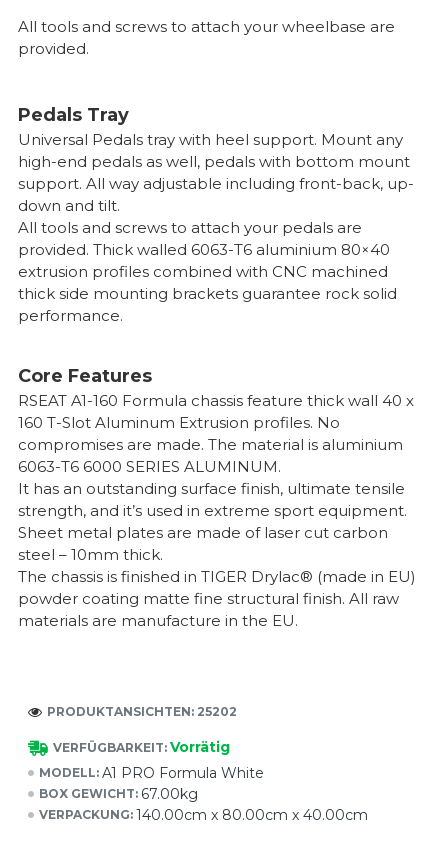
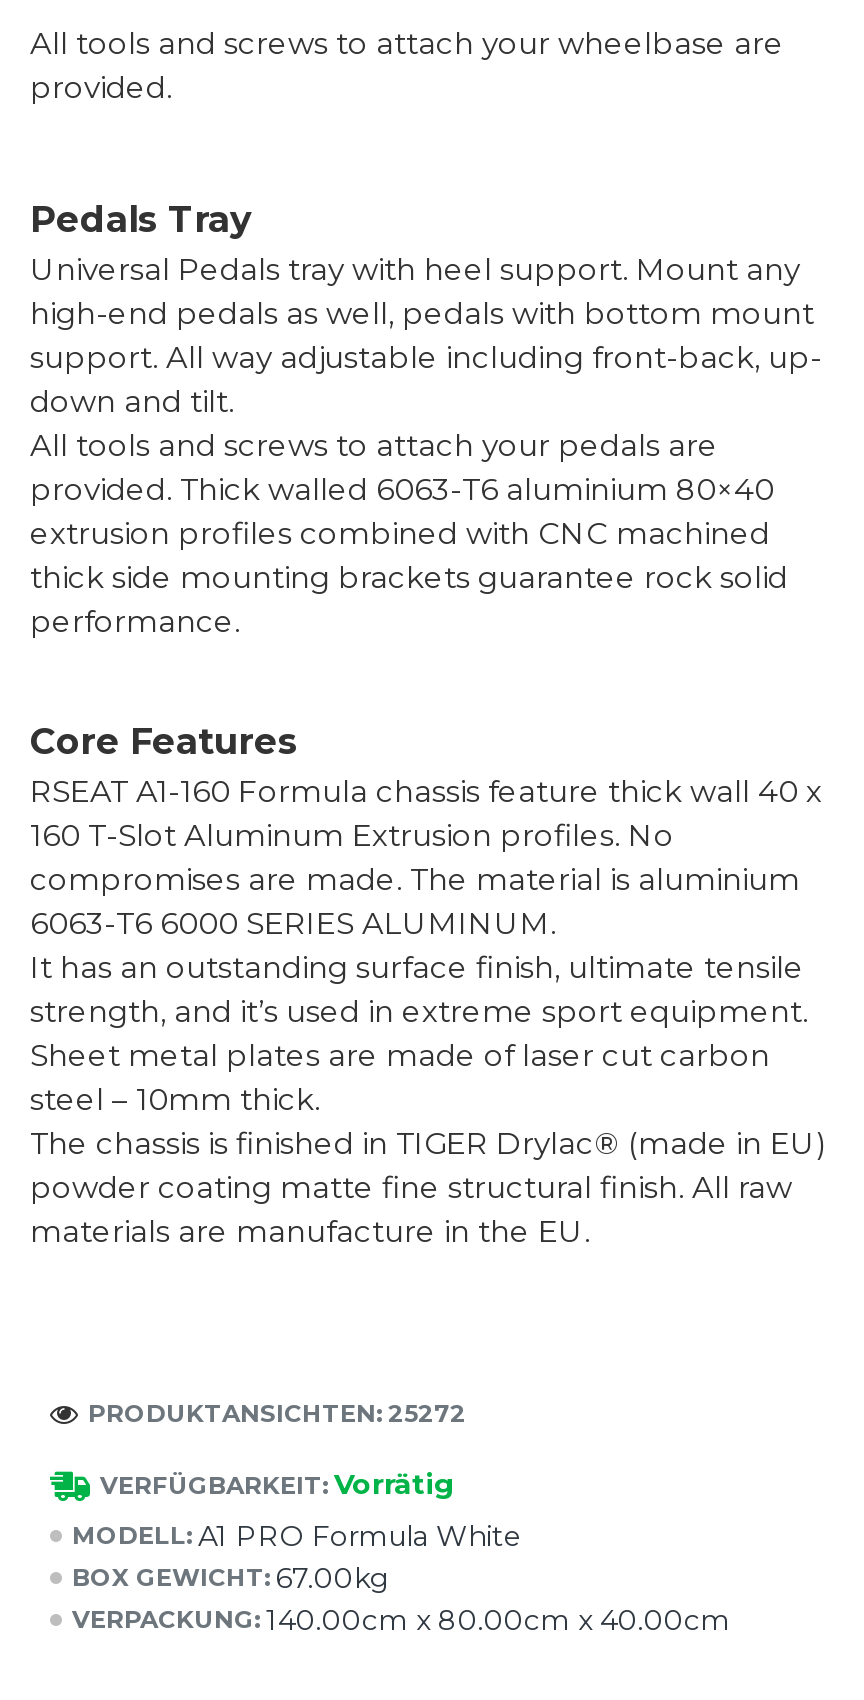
[47,704,237,719] PRODUKTANSICHTEN: 25202 -> [88,1398,466,1428] PRODUKTANSICHTEN: 25272

